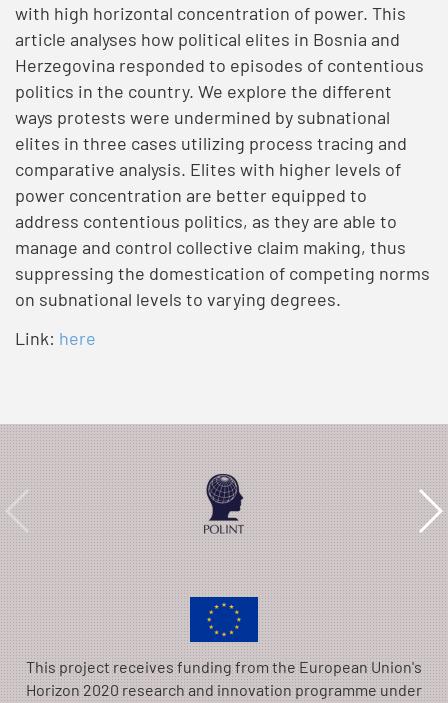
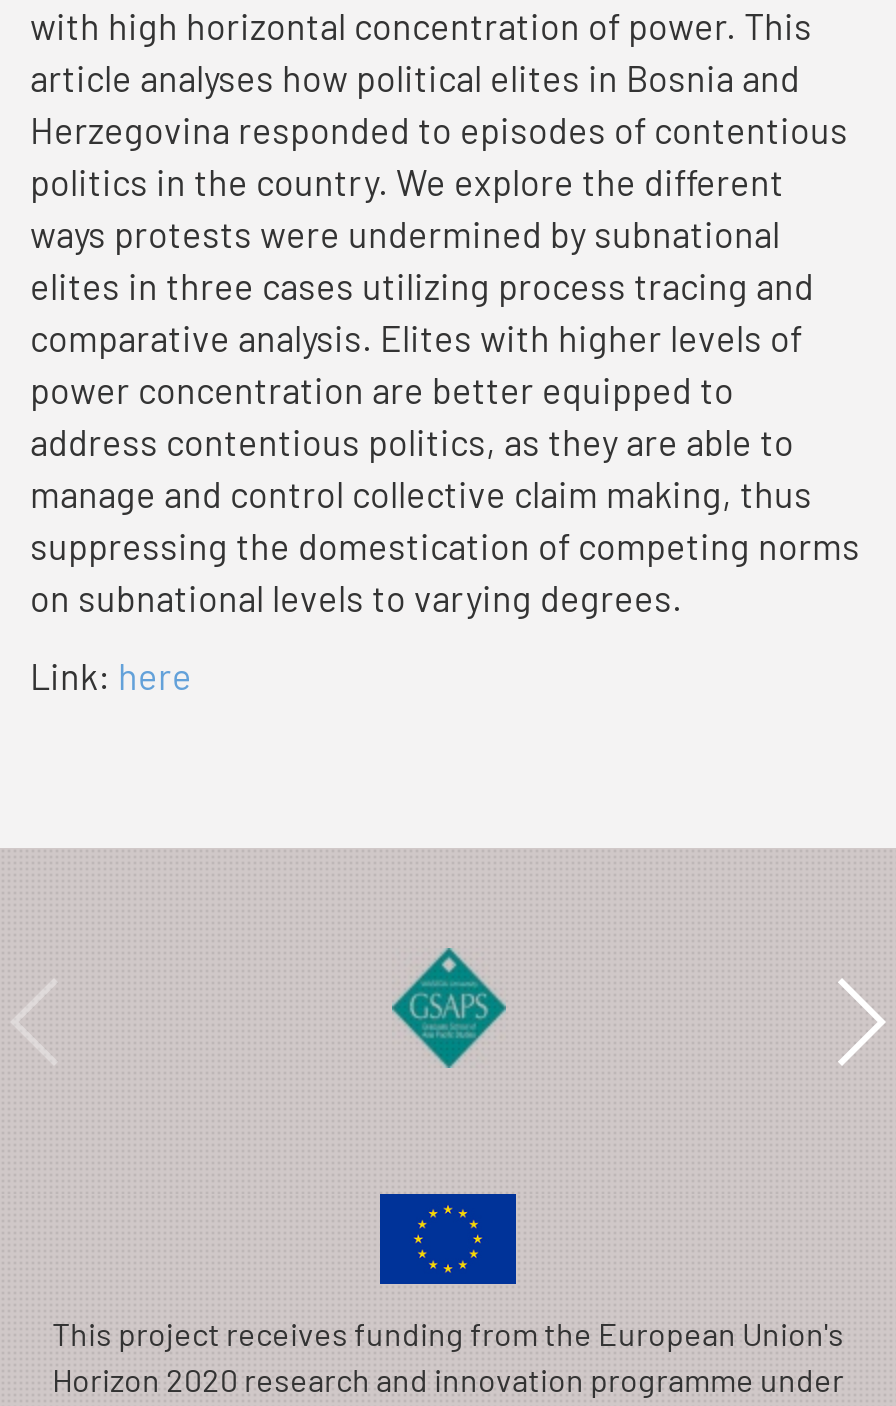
[197,473,253,534] [image] -> [390,948,508,1068] [image]

